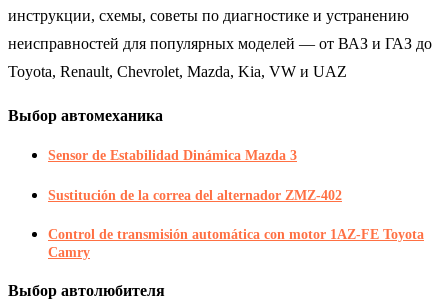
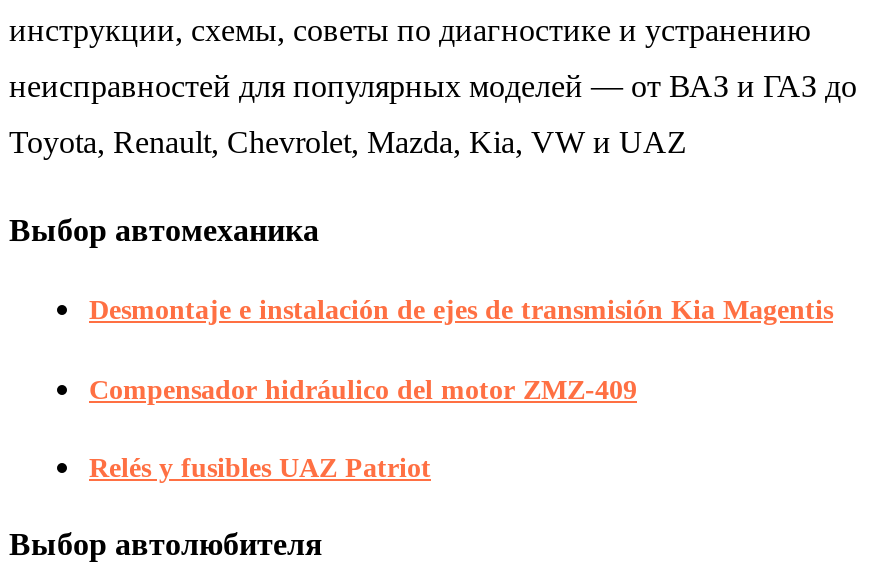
[48,148,297,163] Sensor de Estabilidad Dinámica Mazda 3 -> [89,296,833,326] Desmontaje e instalación de ejes de transmisión Kia Magentis
[48,188,342,203] Sustitución de la correa del alternador ZMZ-402 -> [89,374,637,404] Compensador hidráulico del motor ZMZ-409
[48,227,424,260] Control de transmisión automática con motor 1AZ-FE Toyota | Camry -> [89,453,431,483] Relés y fusibles UAZ Patriot

